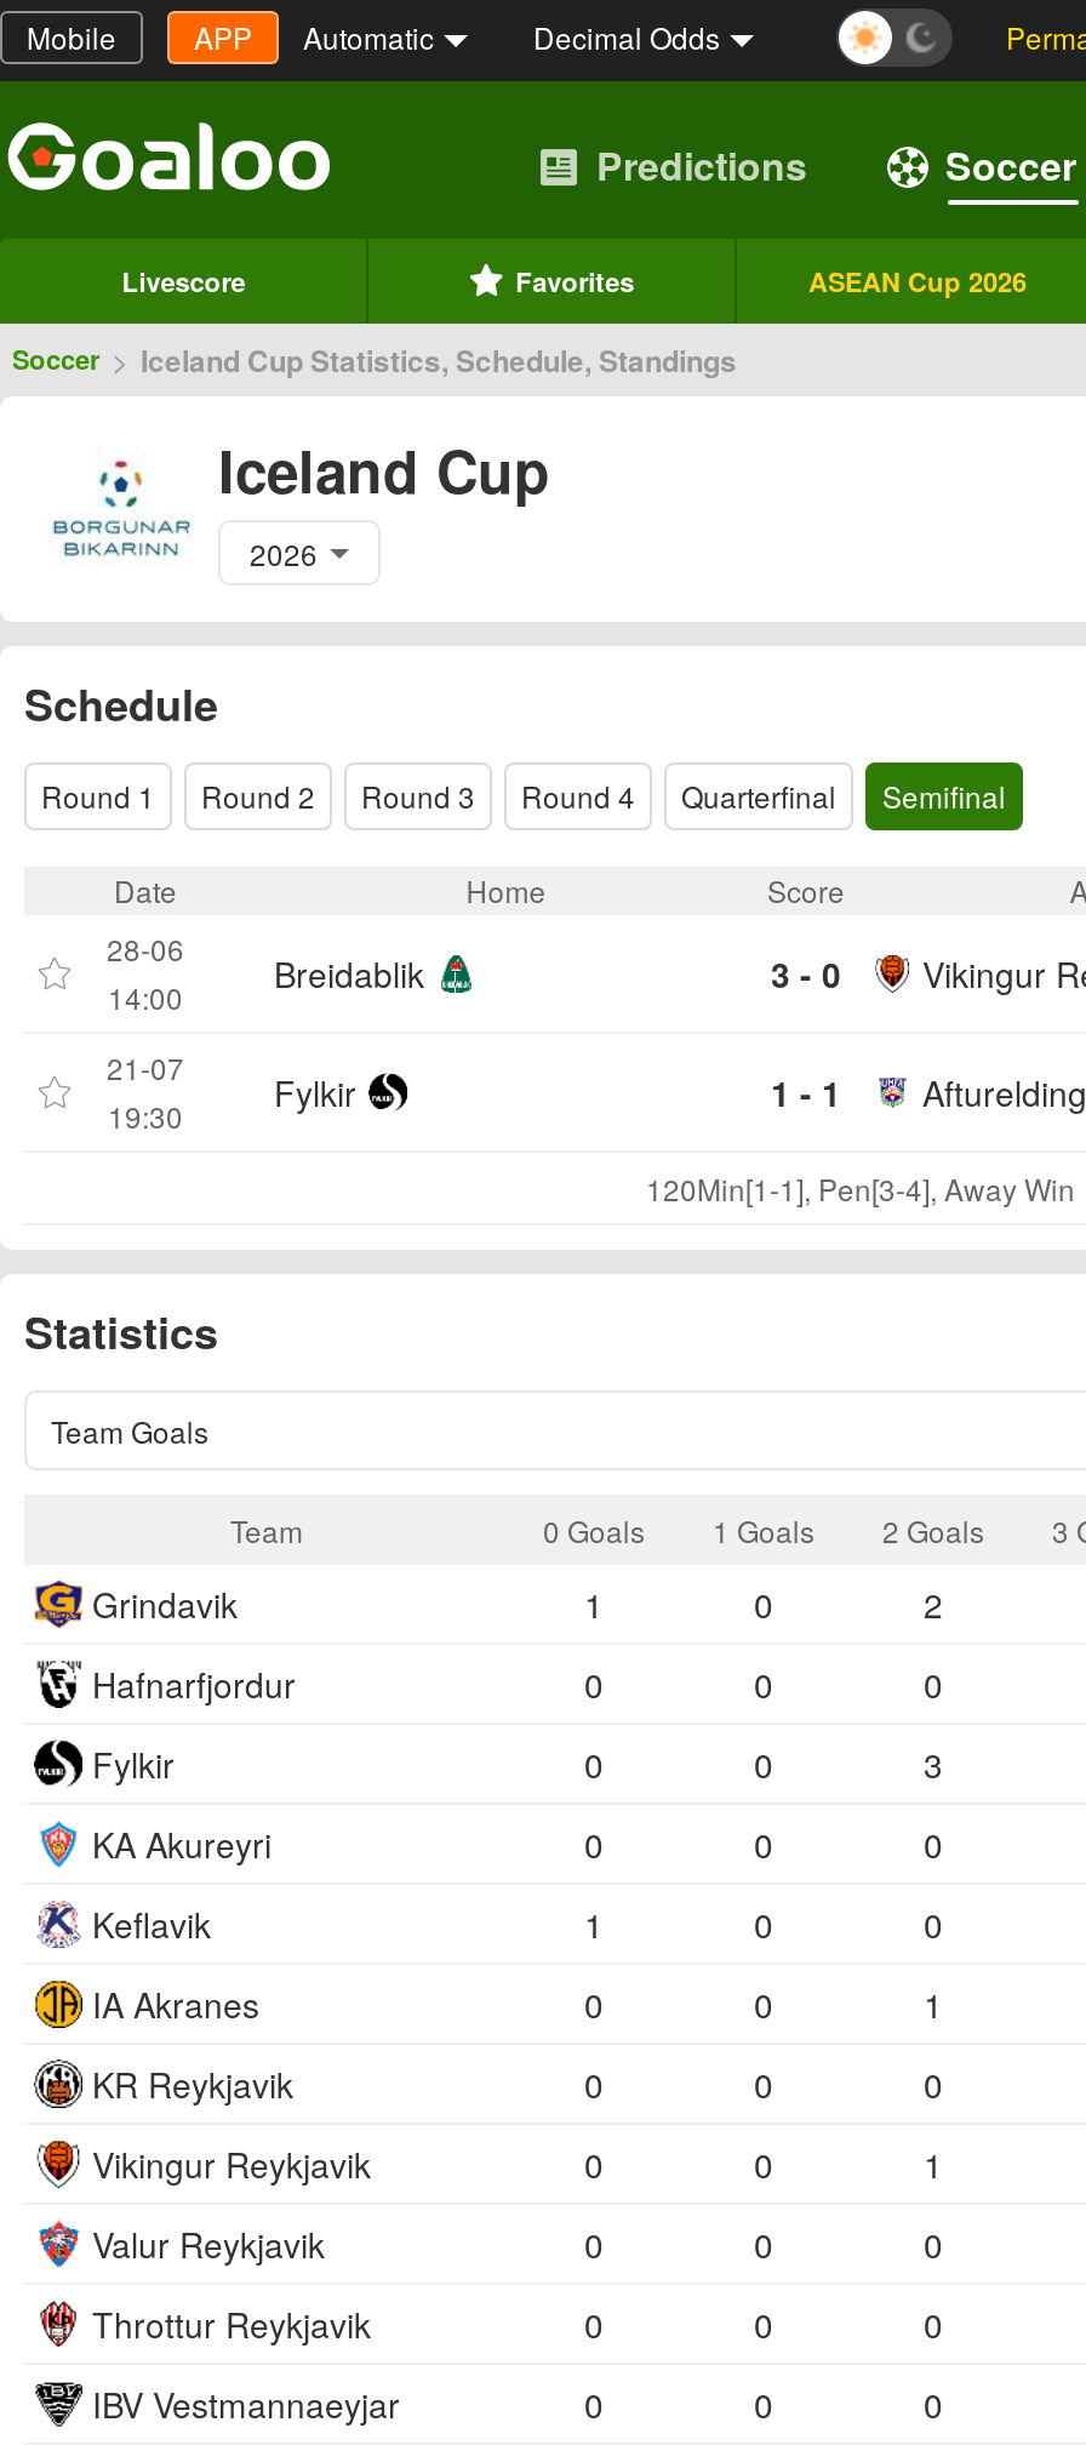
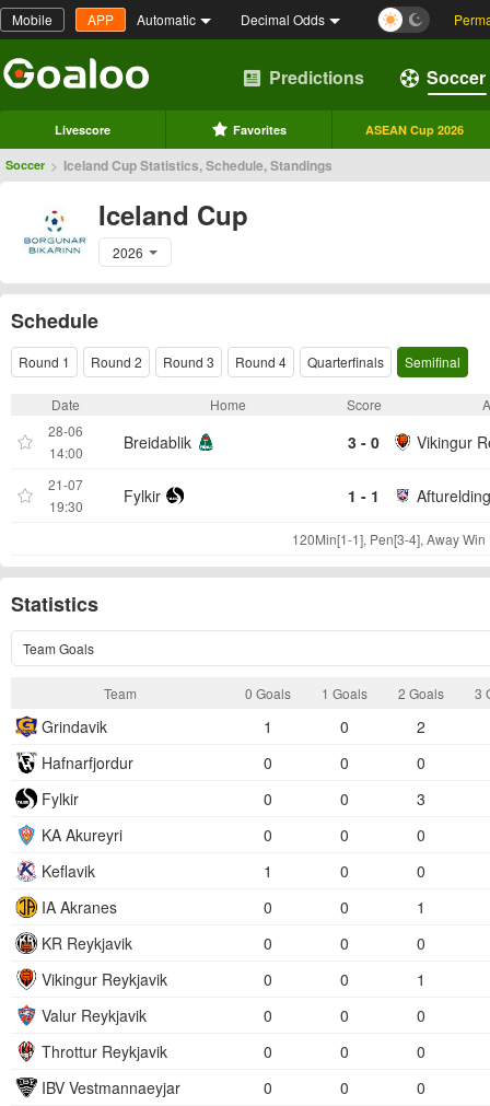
[681,775,836,816] Quarterfinal -> [307,352,384,371] Quarterfinals

